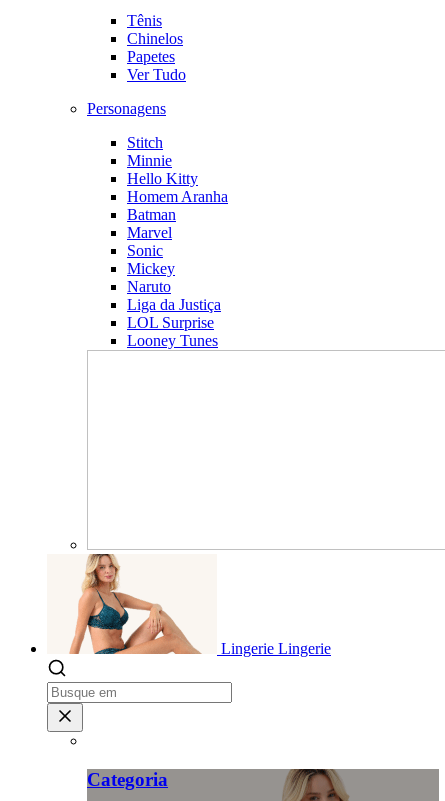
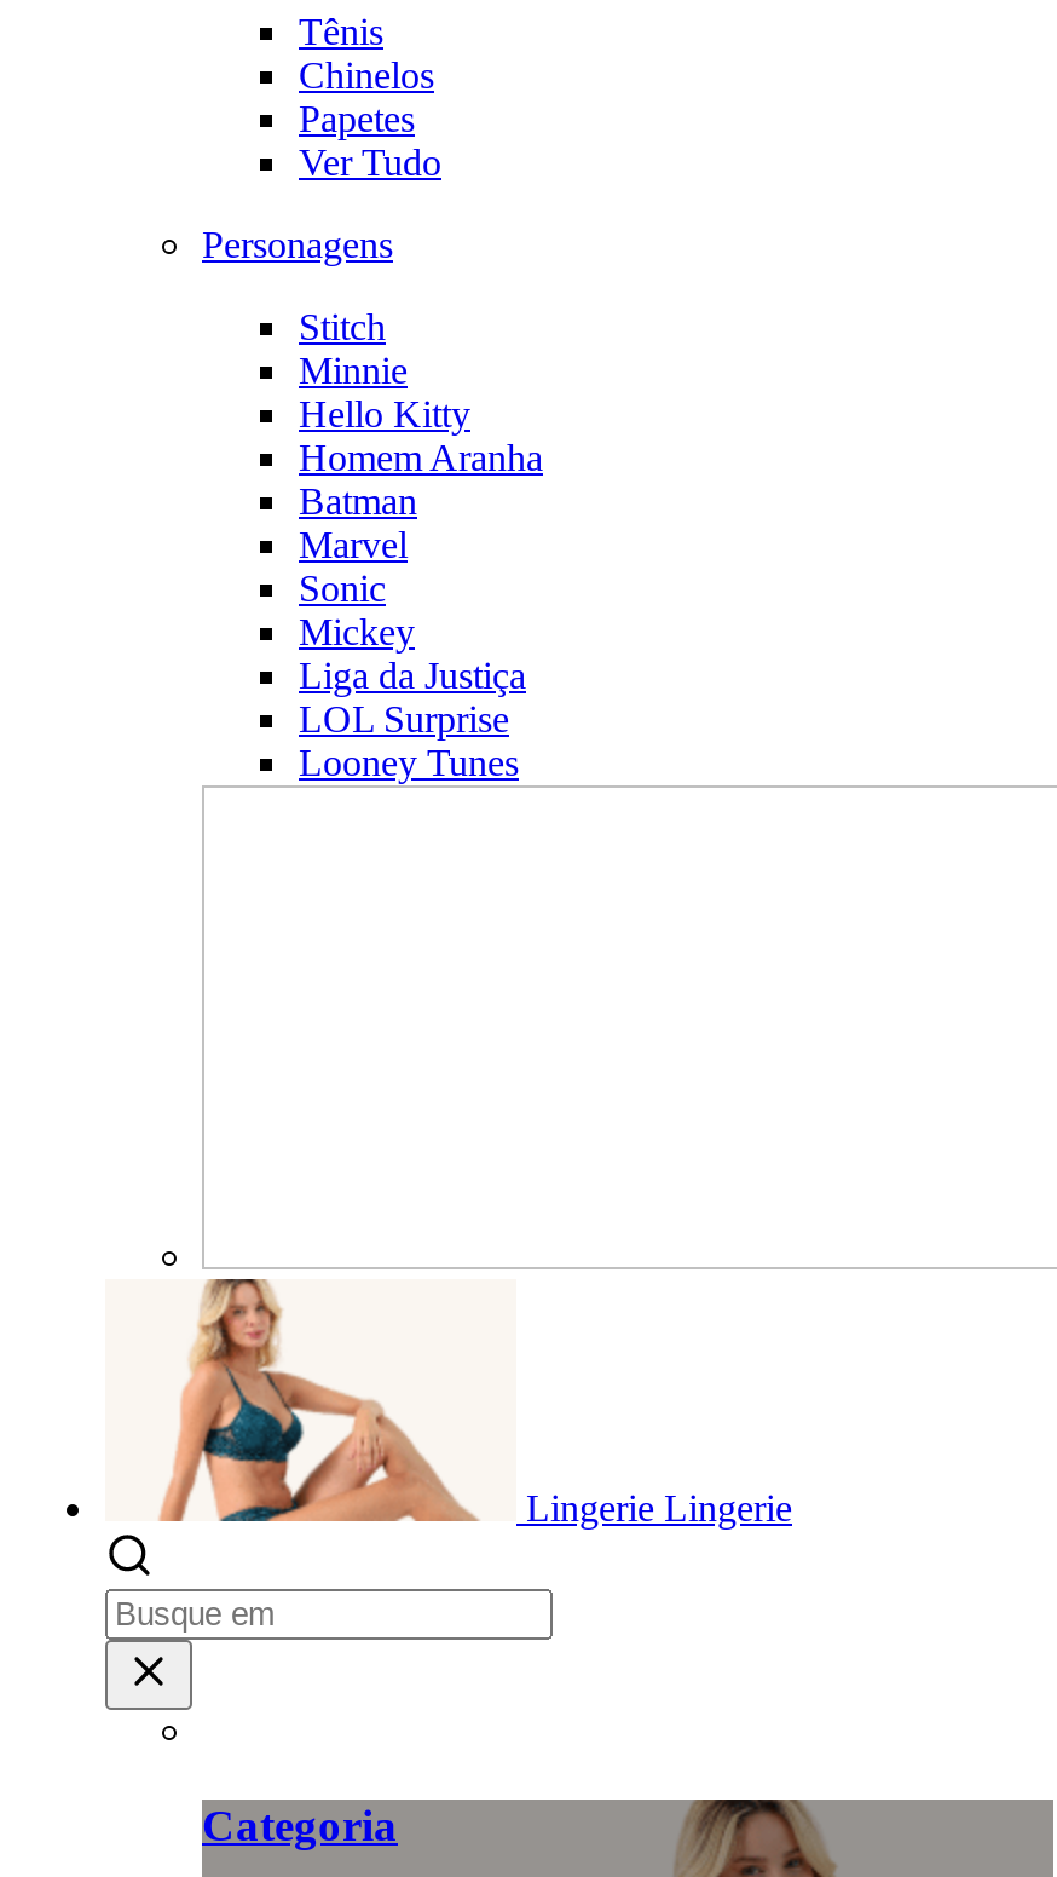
[127,278,171,295] Naruto -> none

